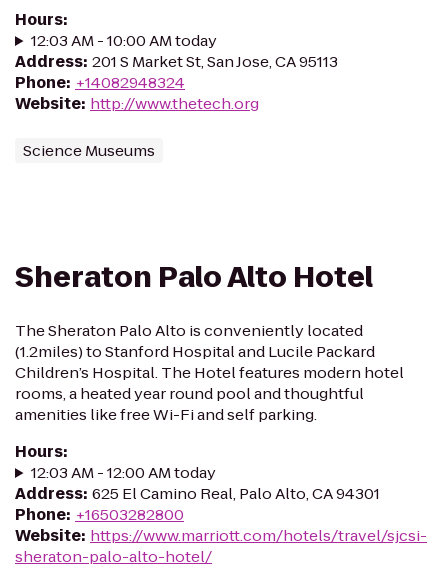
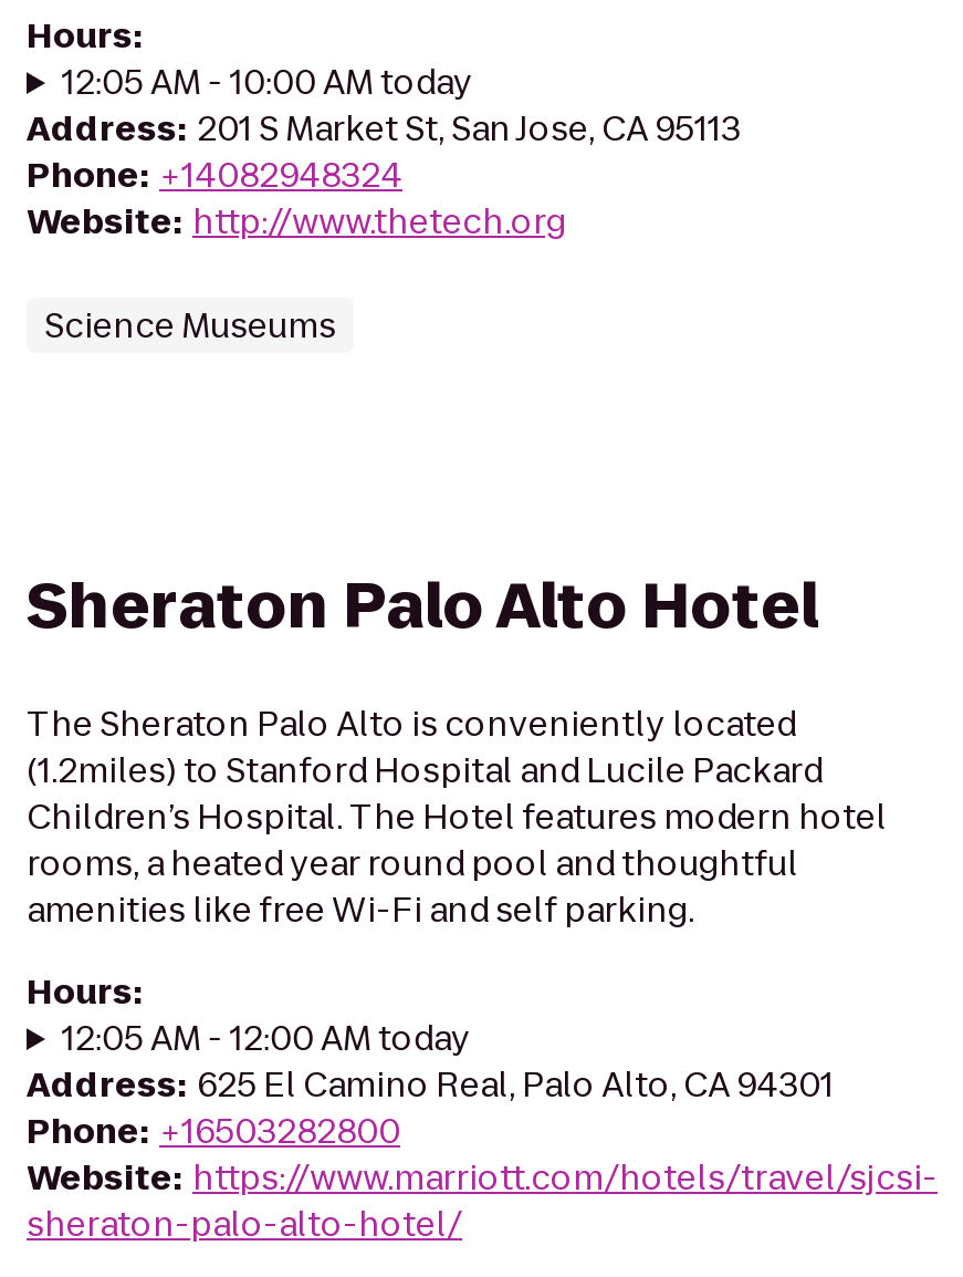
[31,30,217,51] 12:03 AM - 10:00 AM today -> [62,59,473,105] 12:05 AM - 10:00 AM today
[31,462,216,483] 12:03 AM - 12:00 AM today -> [62,1015,471,1061] 12:05 AM - 12:00 AM today

